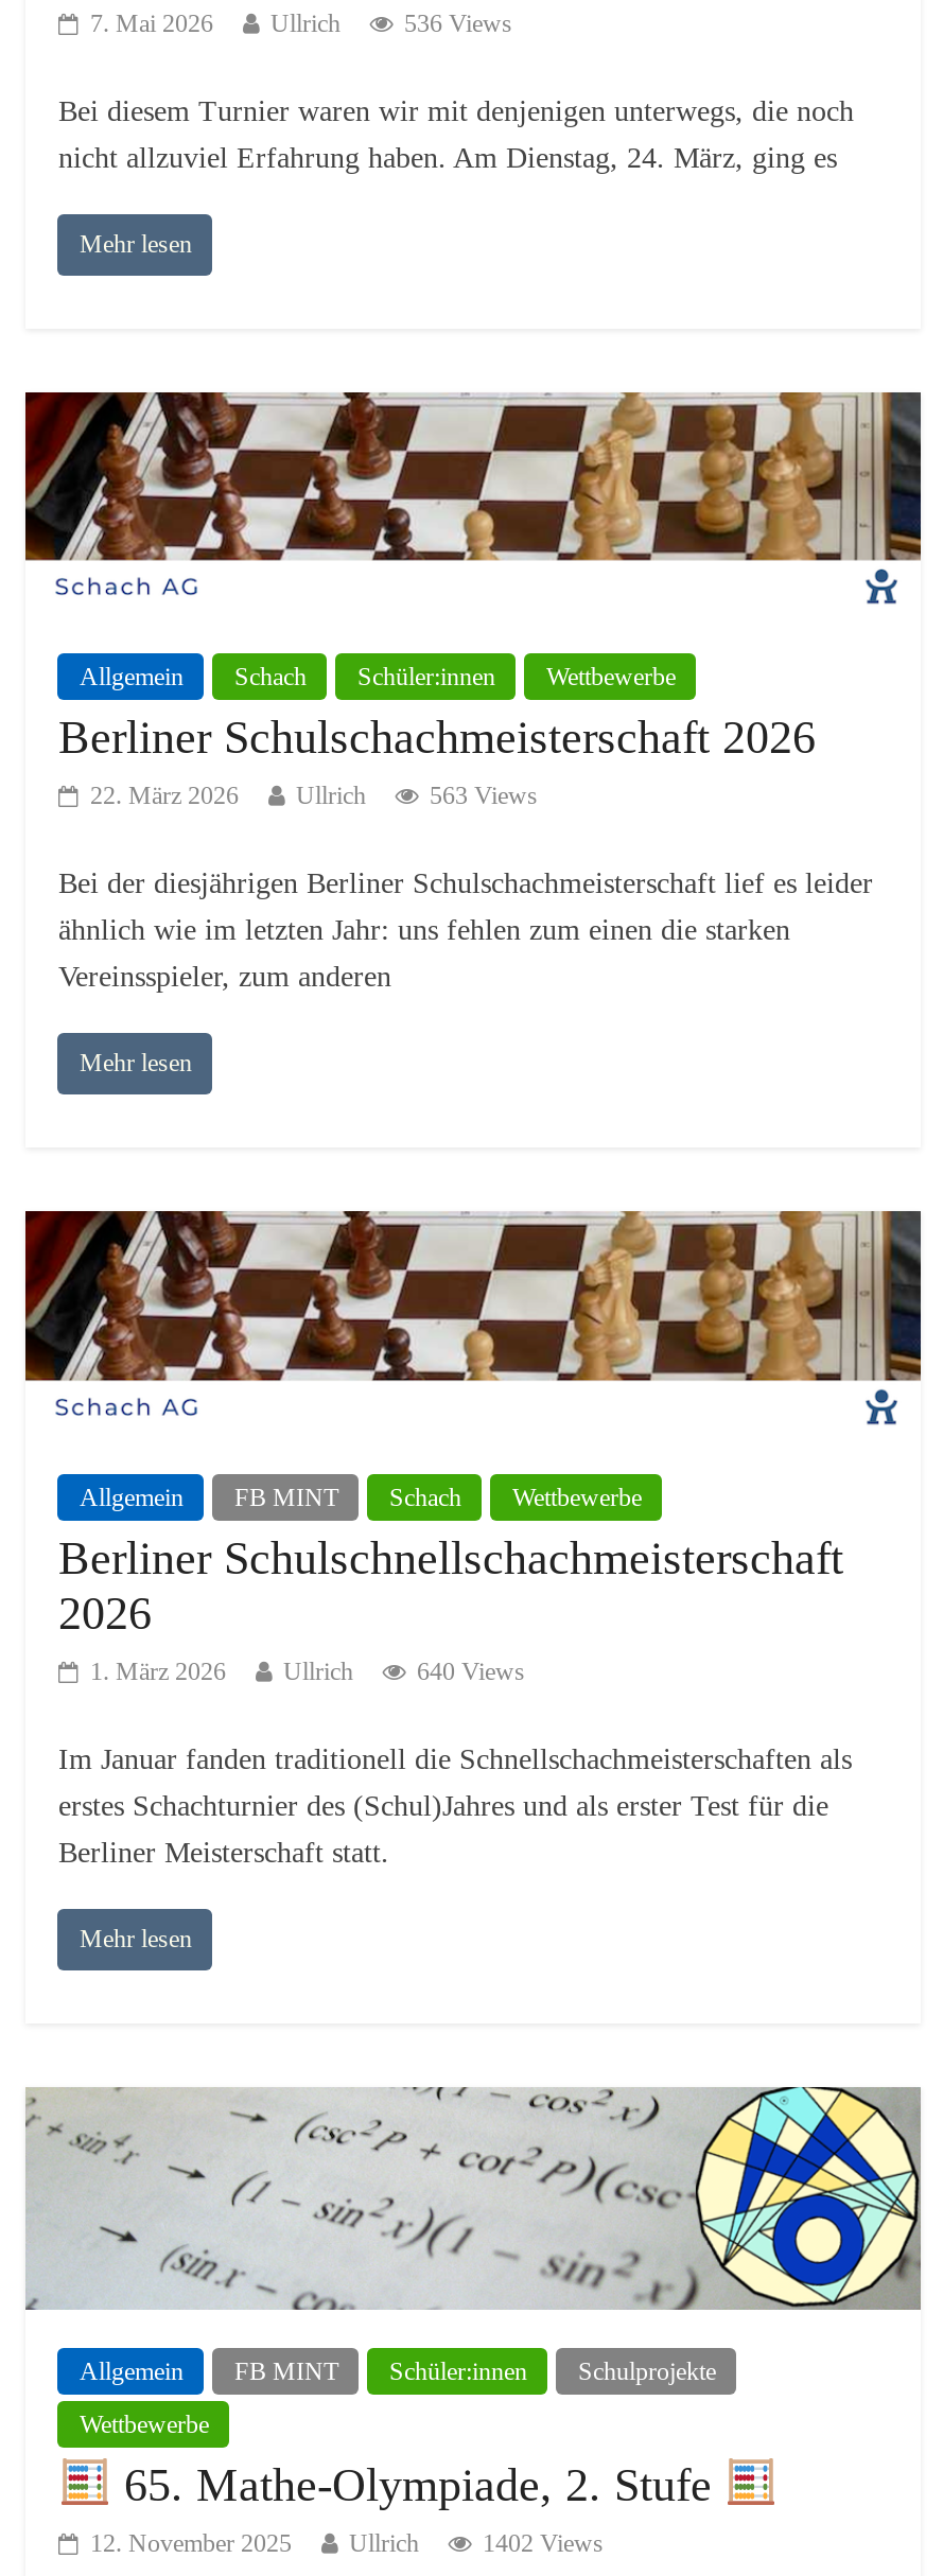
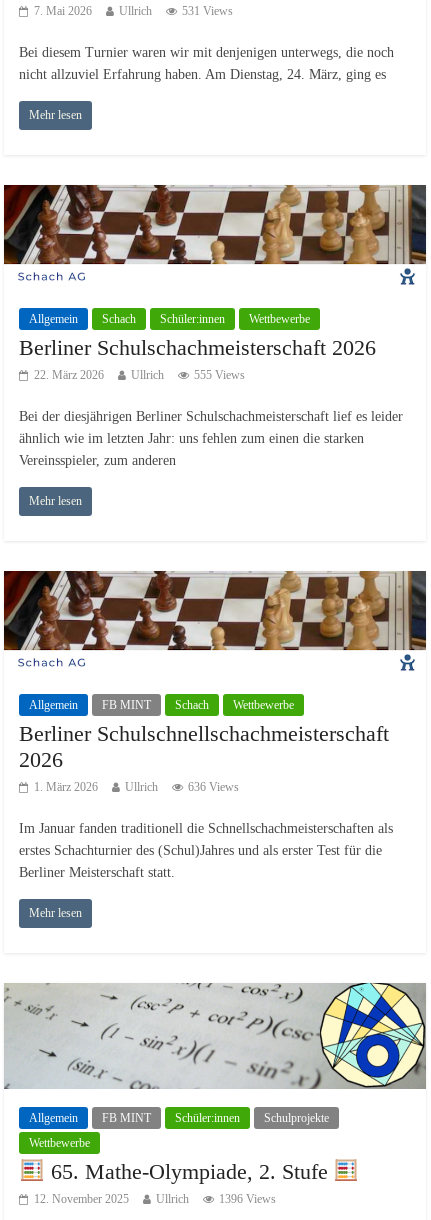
[404,8,512,38] 536 Views -> [182,4,233,18] 531 Views
[429,781,538,811] 563 Views -> [194,368,245,382] 555 Views
[417,1655,525,1685] 640 Views -> [188,780,239,794] 636 Views
[482,2528,603,2557] 1402 Views -> [219,1192,276,1206] 1396 Views

